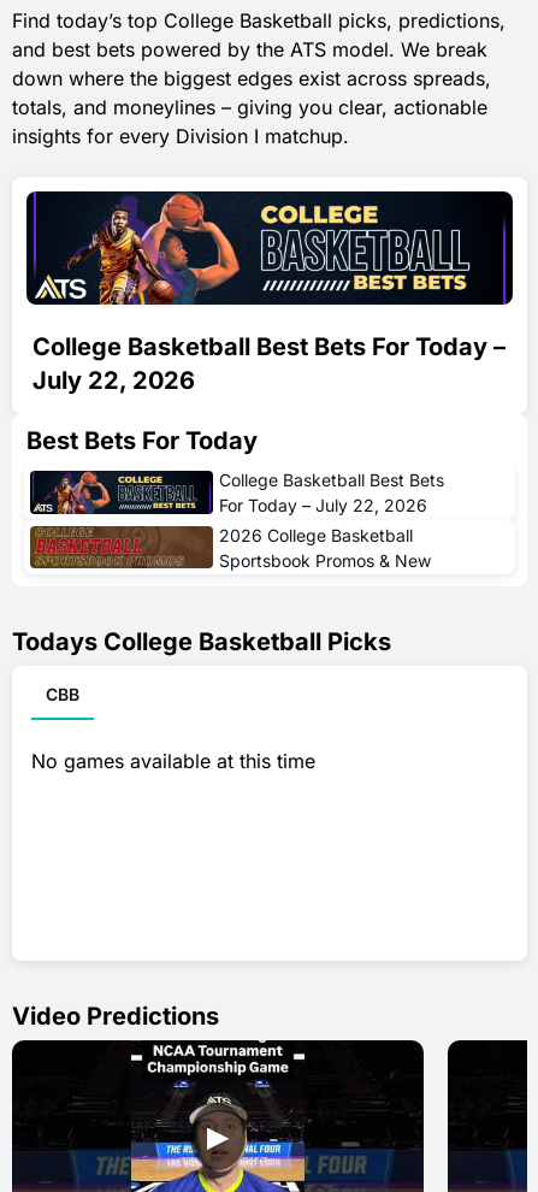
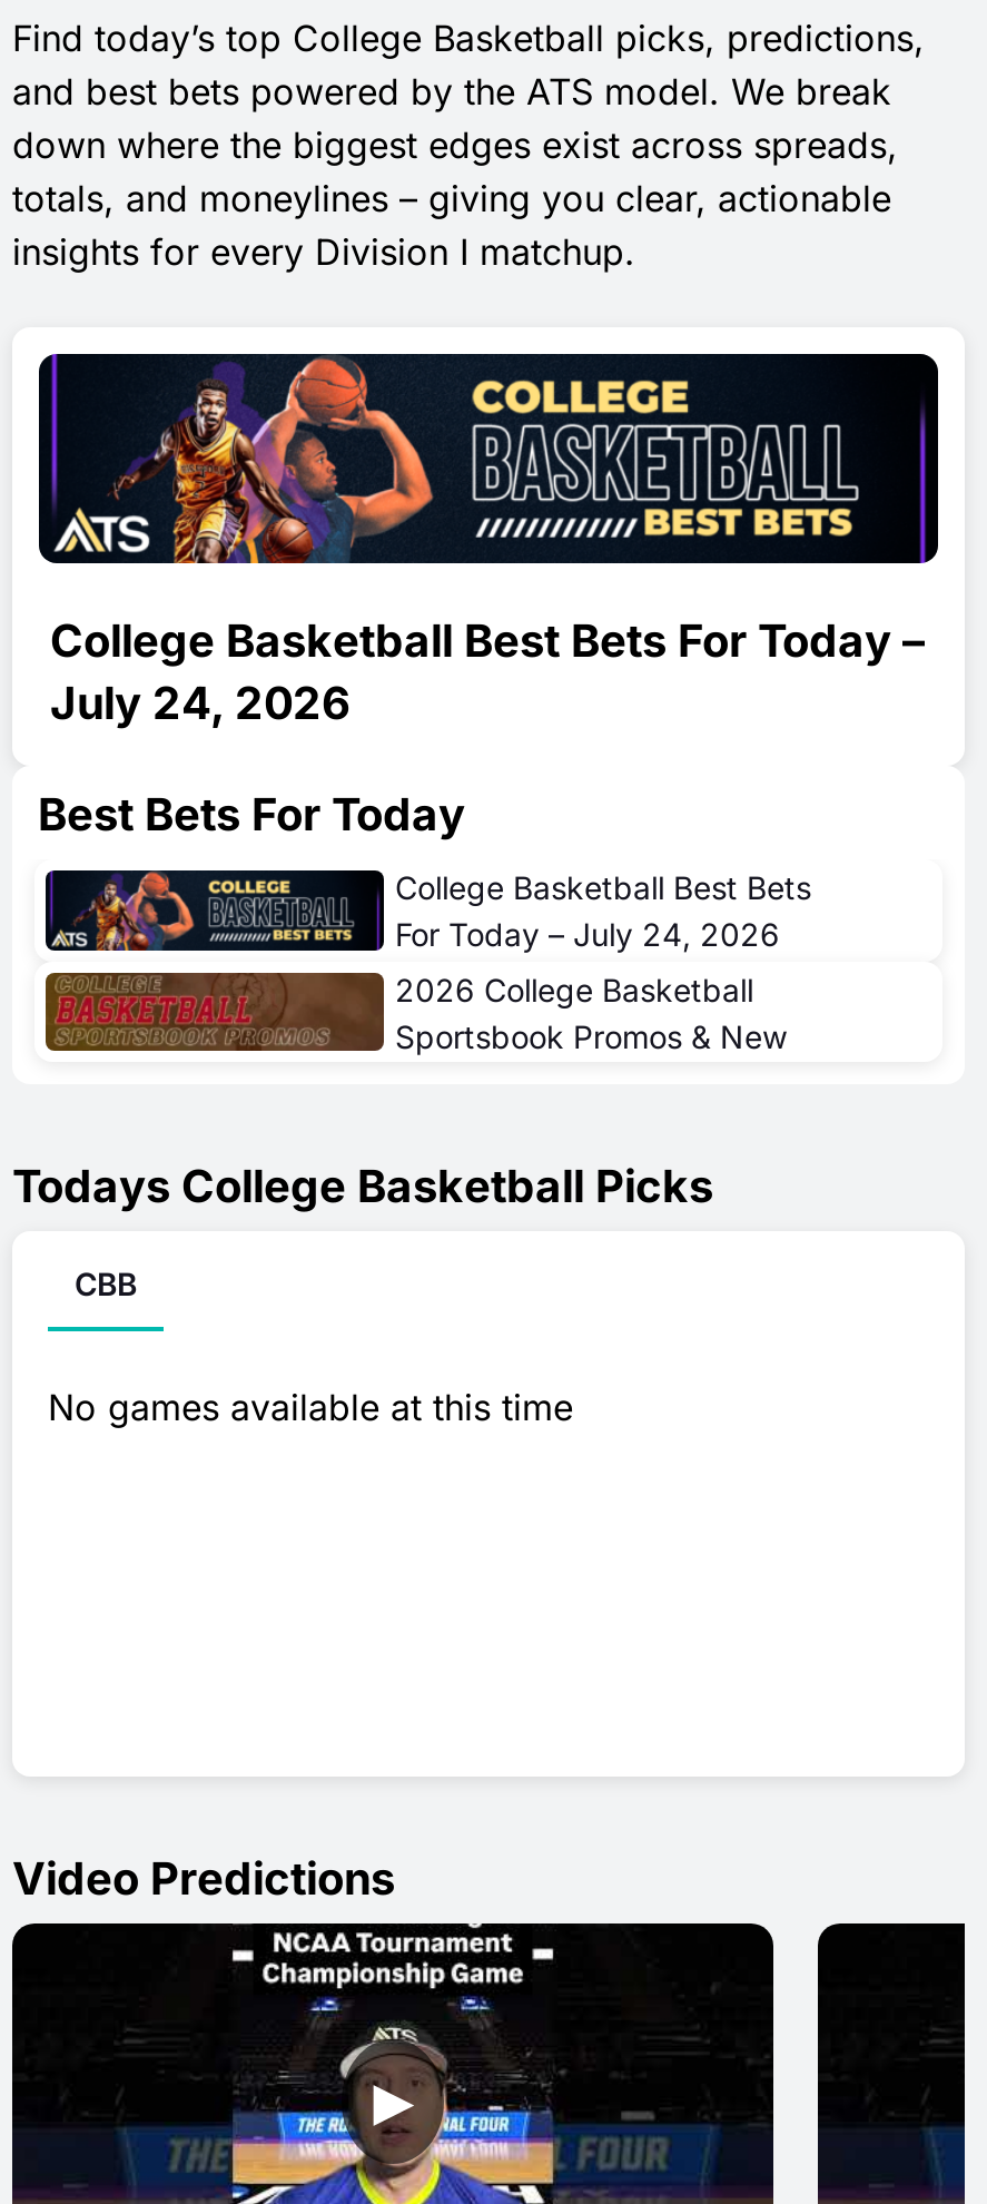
[32,367,195,395] July 22, 2026 -> [50,678,351,731] July 24, 2026
[219,495,427,516] For Today – July 22, 2026 -> [395,915,780,953] For Today – July 24, 2026

